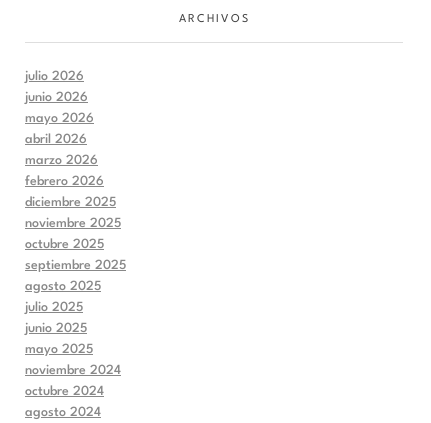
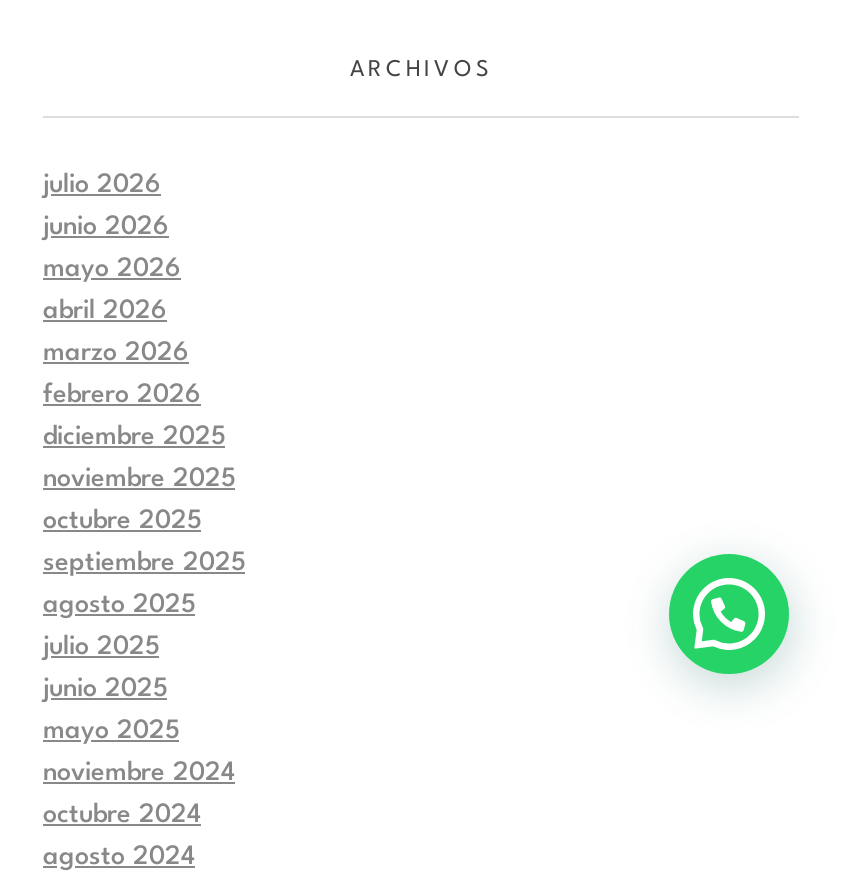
none -> [663,550,799,694] [image]

